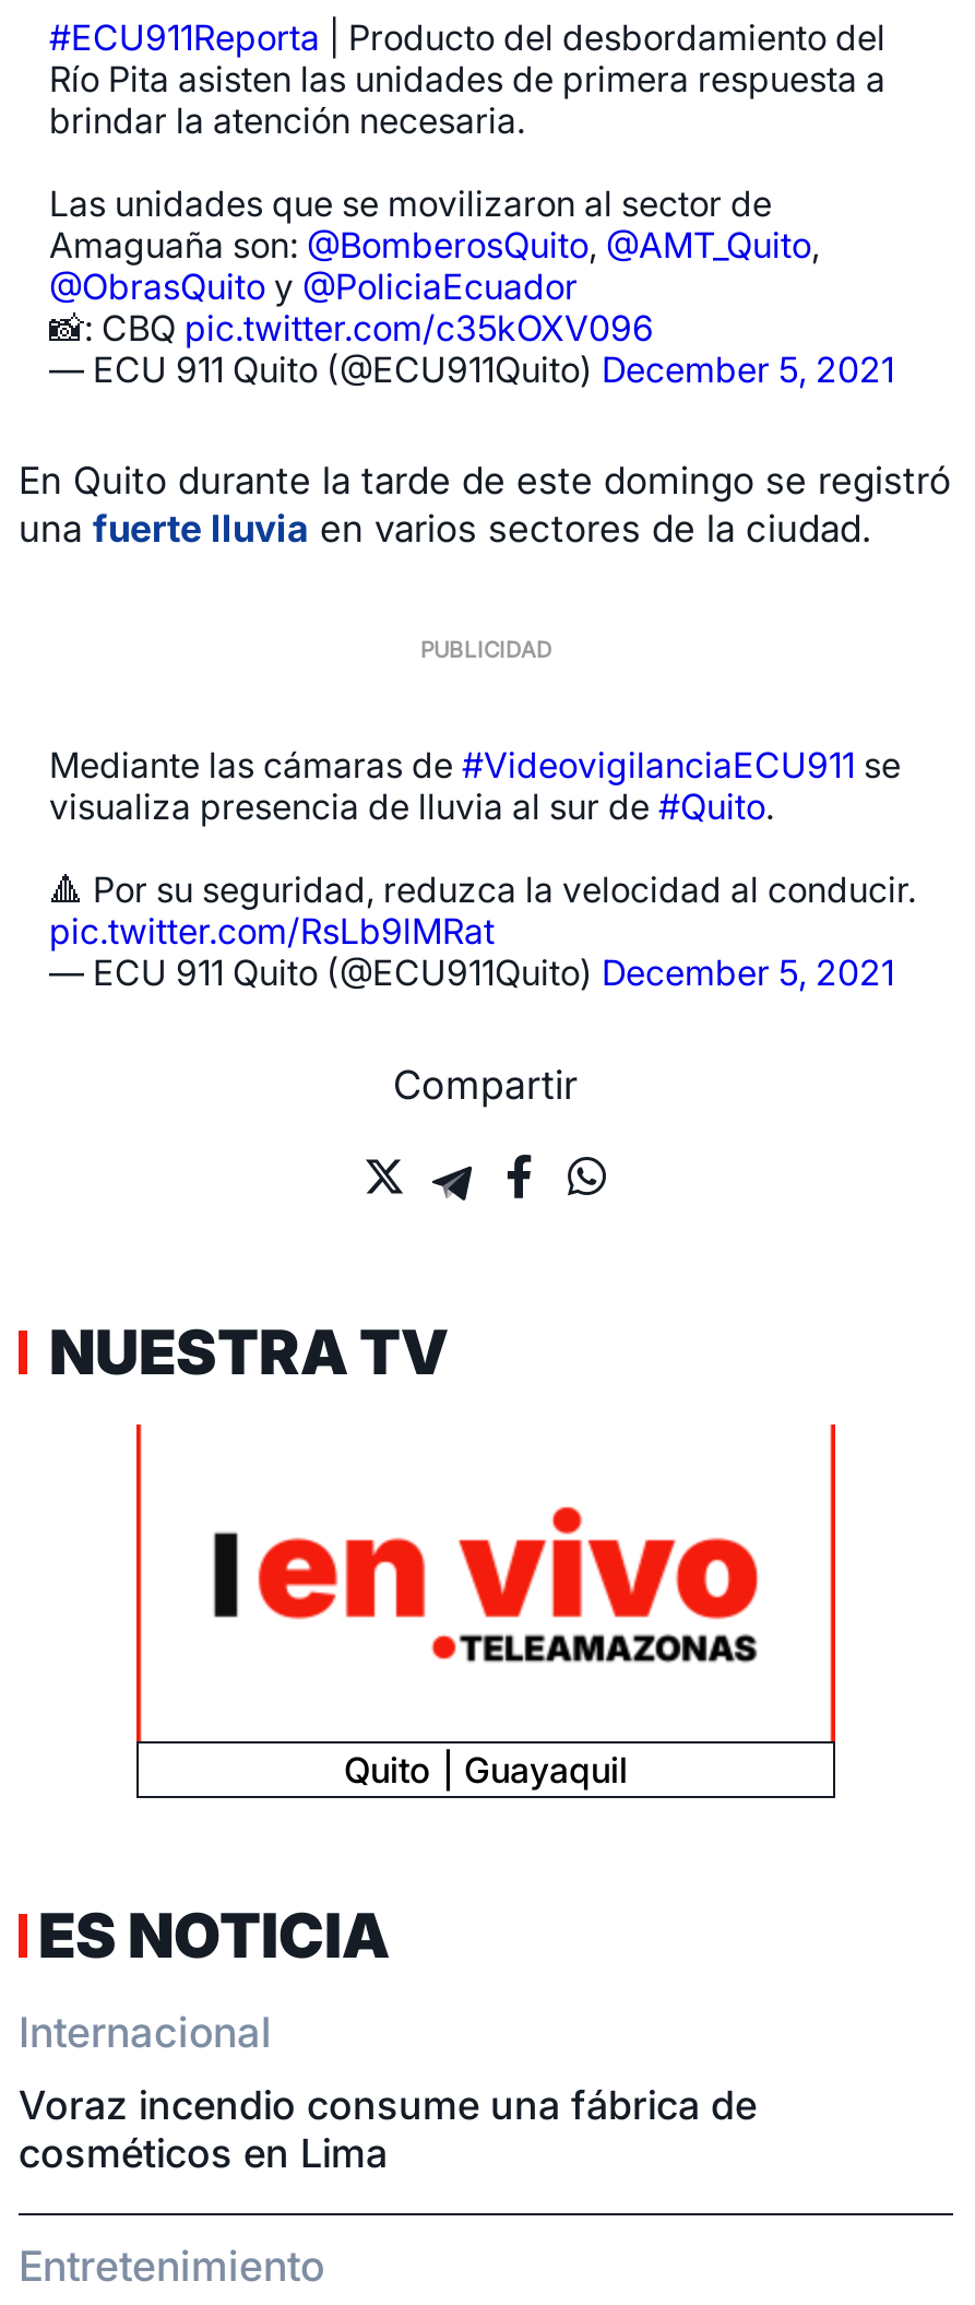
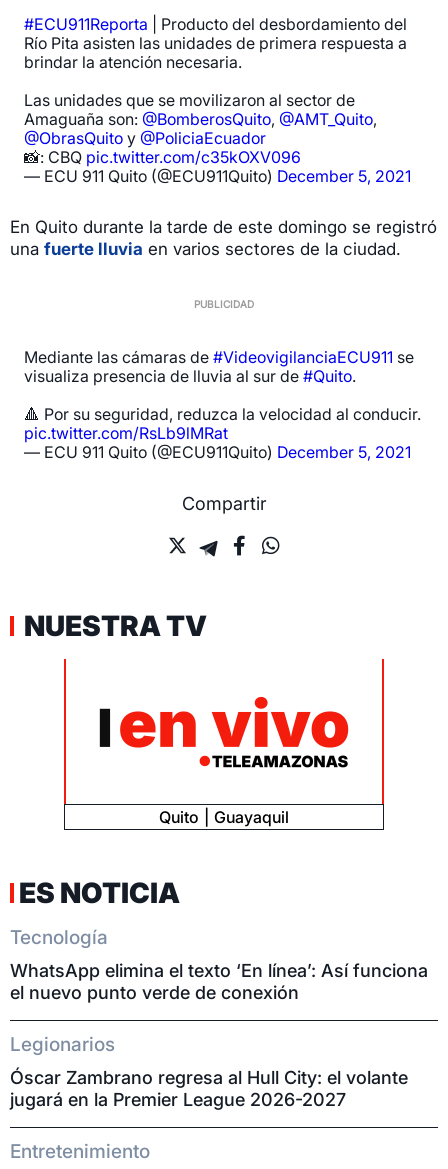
[19,2009,757,2177] Internacional | Voraz incendio consume una fábrica de | cosméticos en Lima -> [10,926,428,1110] Tecnología | WhatsApp elimina el texto ‘En línea’: Así funciona | el nuevo punto verde de conexión | Legionarios | Óscar Zambrano regresa al Hull City: el volante | jugará en la Premier League 2026-2027

